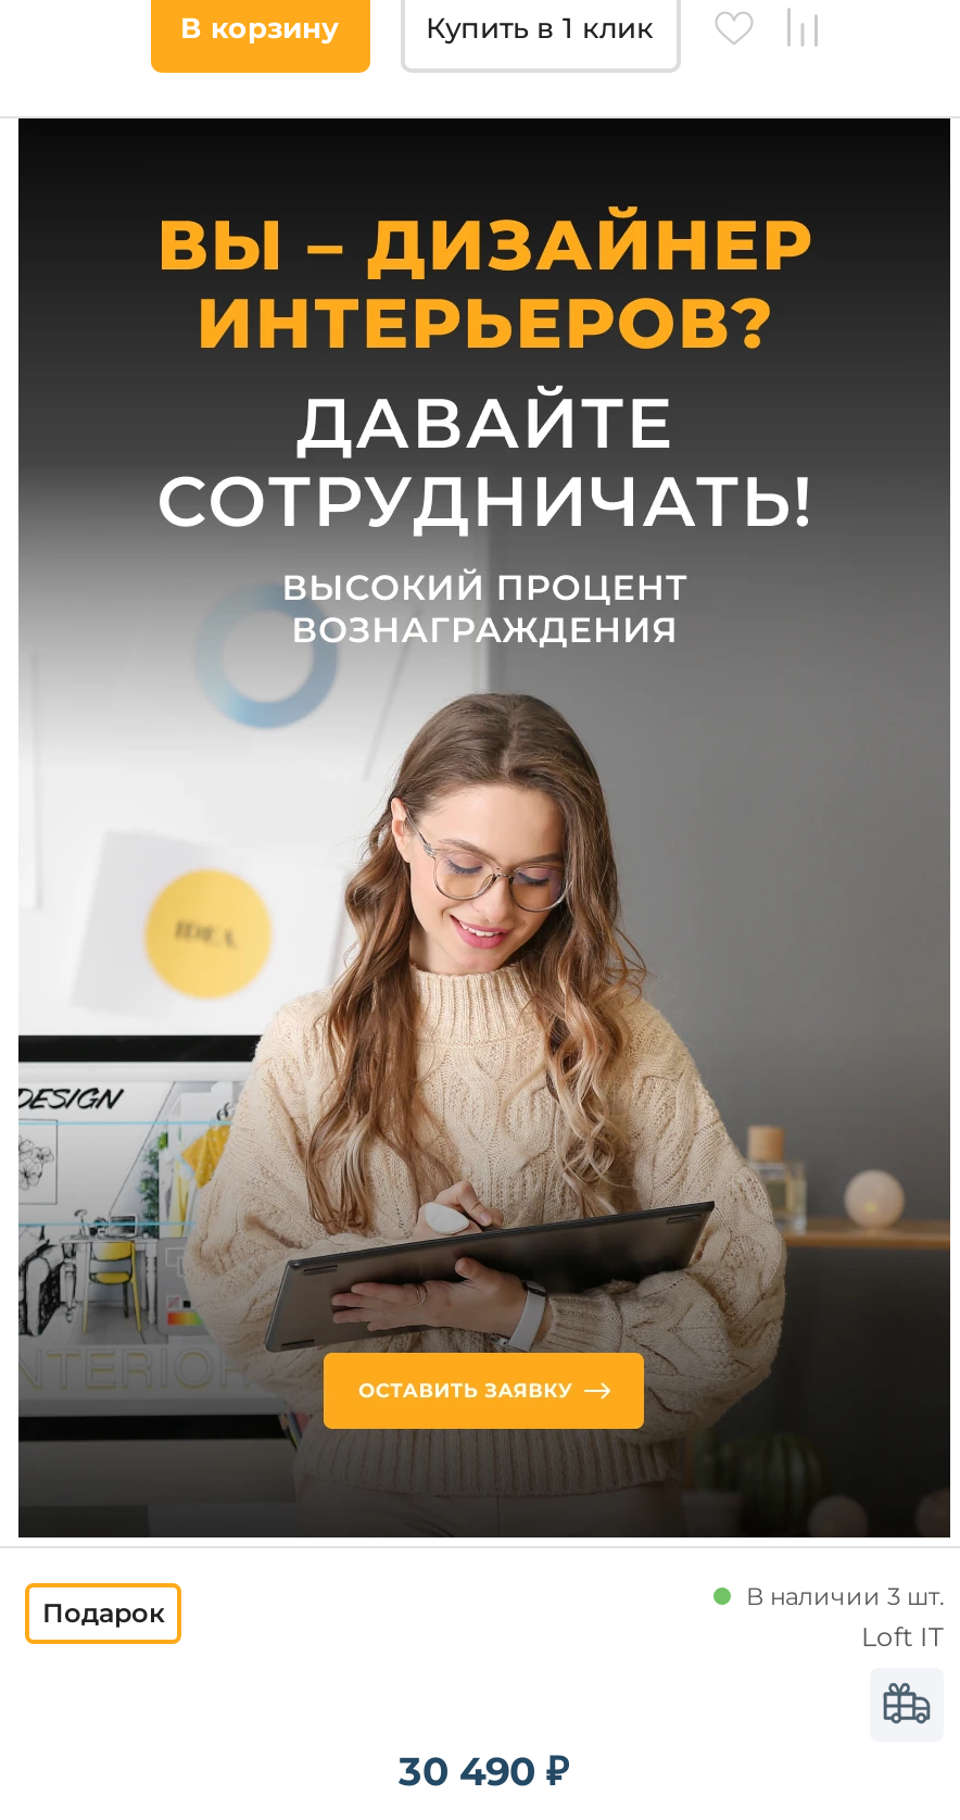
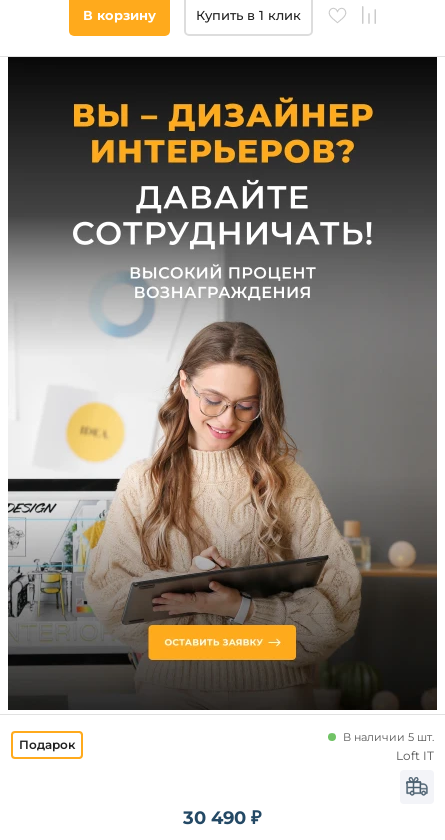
[746,1581,944,1611] В наличии 3 шт. -> [343,730,434,744] В наличии 5 шт.

